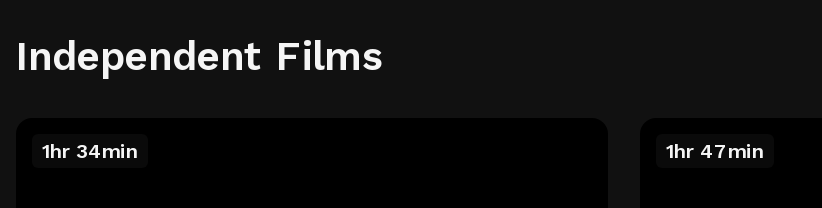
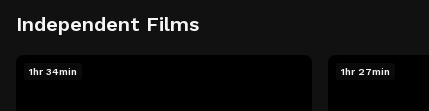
[666,139,764,161] 1hr 47min -> [341,65,390,76] 1hr 27min

